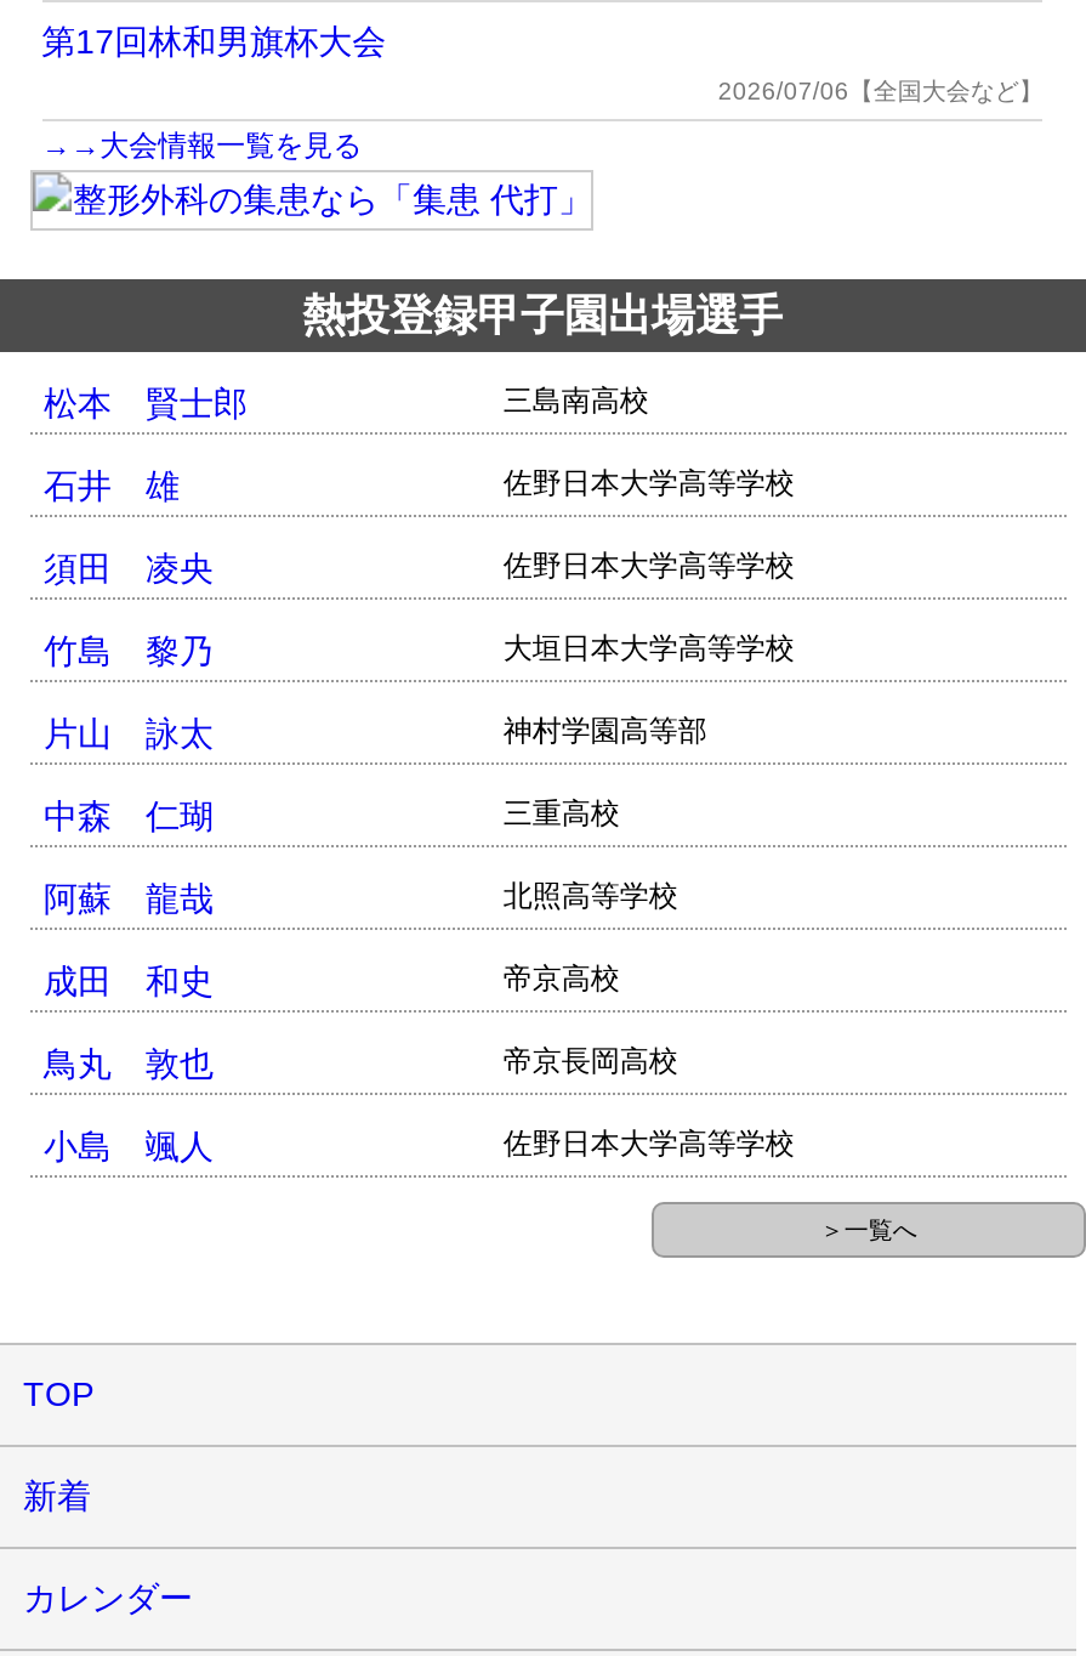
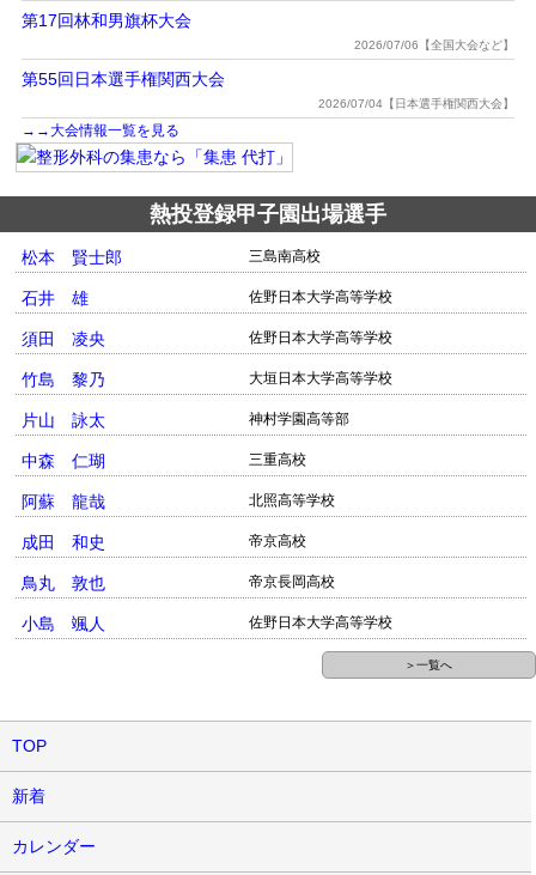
none -> [21,69,515,110] 第55回日本選手権関西大会 | 2026/07/04【日本選手権関西大会】

